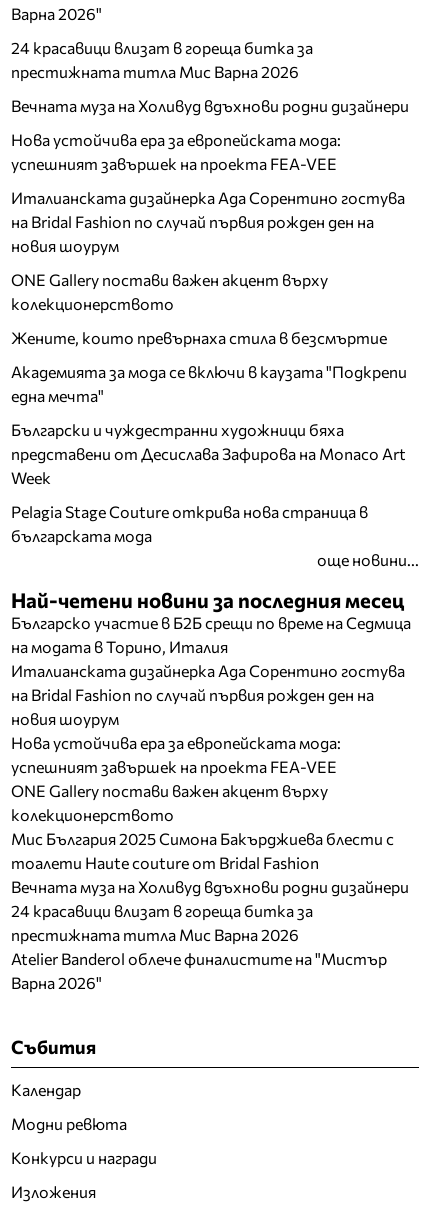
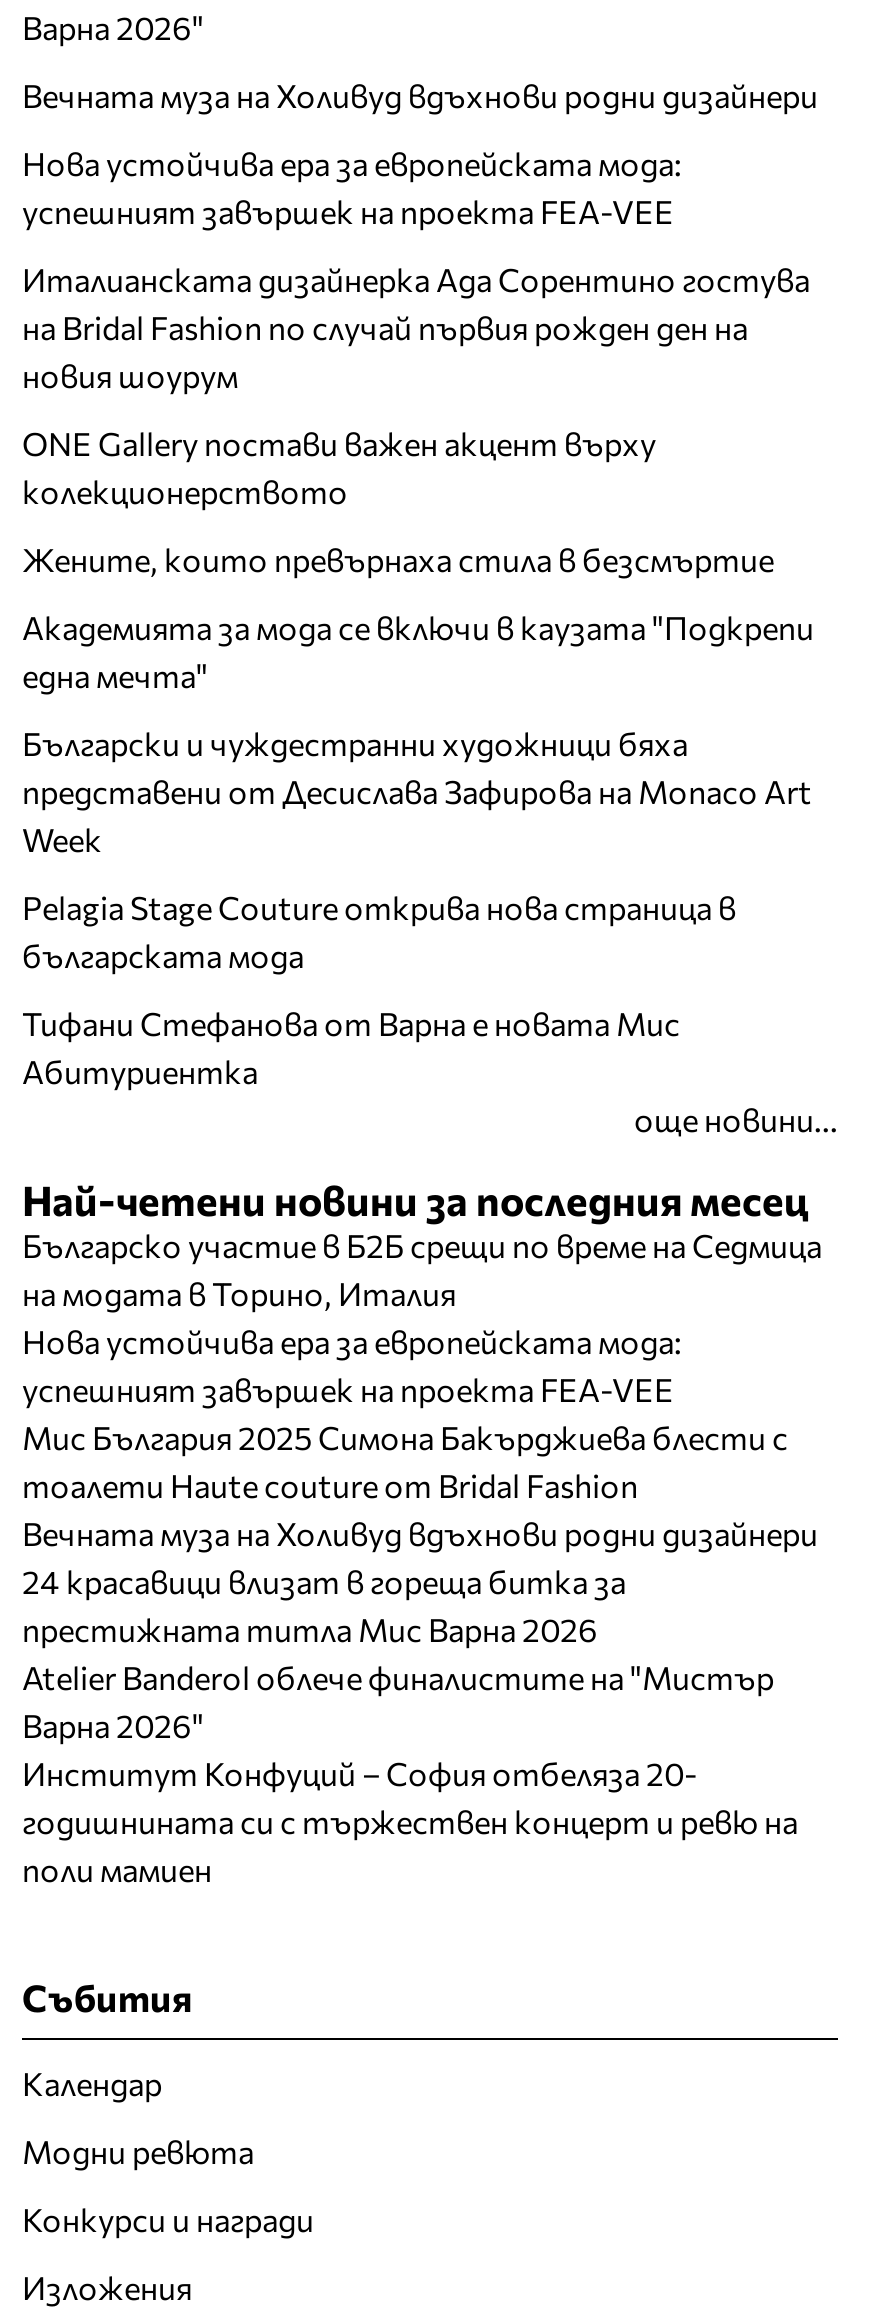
[11,38,313,81] 24 красавици влизат в гореща битка за | престижната титла Мис Варна 2026 -> none
none -> [22,1004,680,1090] Тифани Стефанова от Варна е новата Мис | Абитуриентка
[11,661,405,728] Италианската дизайнерка Ада Сорентино гостува | на Bridal Fashion по случай първия рожден ден на | новия шоурум -> none
moved [11,733,341,776] -> [22,1322,682,1408]: Нова устойчива ера за европейската мода: | успешният завършек на проекта FEA-VEE
[11,781,328,824] ONE Gallery постави важен акцент върху | колекционерството -> none
moved [11,829,409,992] -> [22,1418,818,1744]: Мис България 2025 Симона Бакърджиева блести с | тоалети Haute couture от Bridal Fashion | Вечната муза на Холивуд вдъхнови родни дизайнери | 24 красавици влизат в гореща битка за | престижната титла Мис Варна 2026 | Atelier Banderol облече финалистите на "Мистър | Варна 2026"
none -> [22,1754,798,1888] Институт Конфуций – София отбеляза 20- | годишнината си с тържествен концерт и ревю на | поли мамиен

